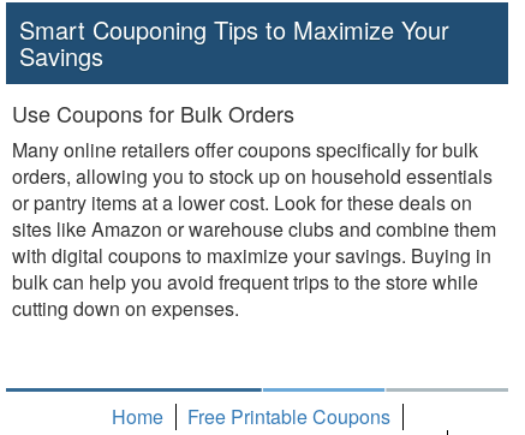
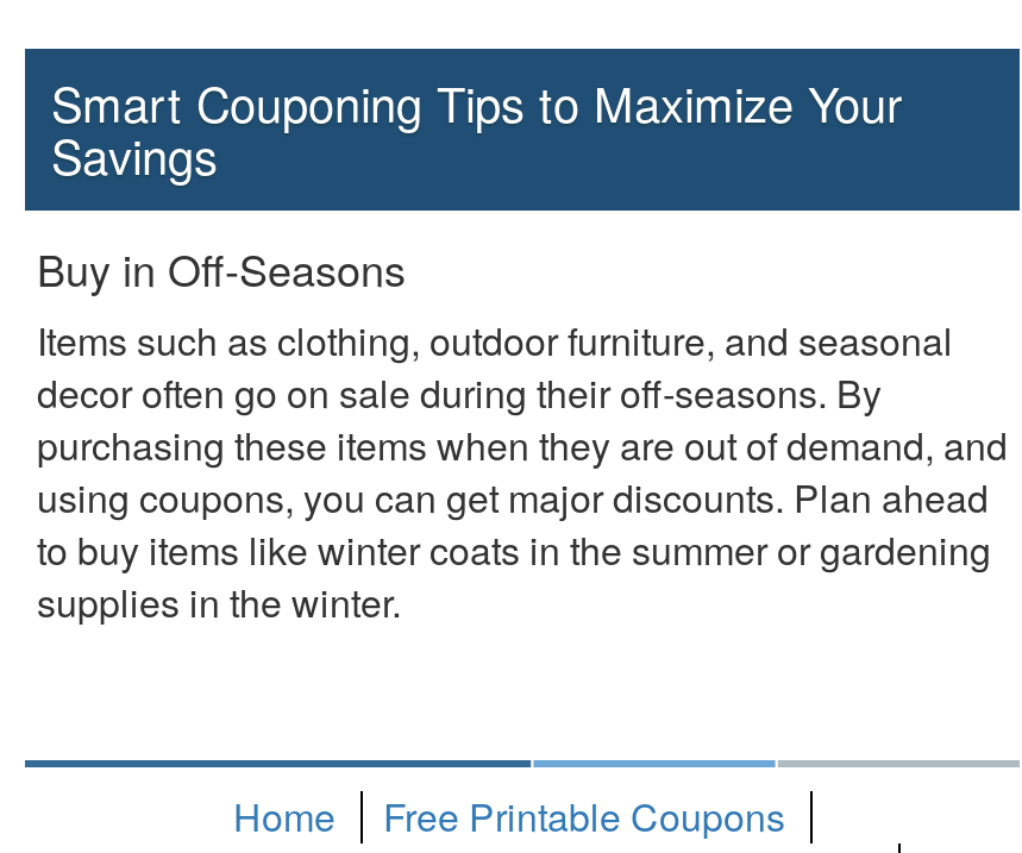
[12,97,496,322] Use Coupons for Bulk Orders | Many online retailers offer coupons specifically for bulk | orders, allowing you to stock up on household essentials | or pantry items at a lower cost. Look for these deals on | sites like Amazon or warehouse clubs and combine them | with digital coupons to maximize your savings. Buying in | bulk can help you avoid frequent trips to the store while | cutting down on expenses. -> [37,237,1008,629] Buy in Off-Seasons | Items such as clothing, outdoor furniture, and seasonal | decor often go on sale during their off-seasons. By | purchasing these items when they are out of demand, and | using coupons, you can get major discounts. Plan ahead | to buy items like winter coats in the summer or gardening | supplies in the winter.

